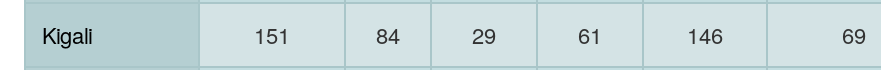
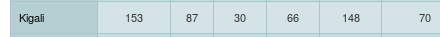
[254,18,290,50] 151 -> [125,9,143,25] 153
[376,18,400,50] 84 -> [186,9,198,25] 87
[472,18,496,50] 29 -> [234,9,246,25] 30
[578,18,602,50] 61 -> [287,9,299,25] 66
[687,18,723,50] 146 -> [341,9,359,25] 148
[842,18,866,50] 69 -> [419,9,431,25] 70

